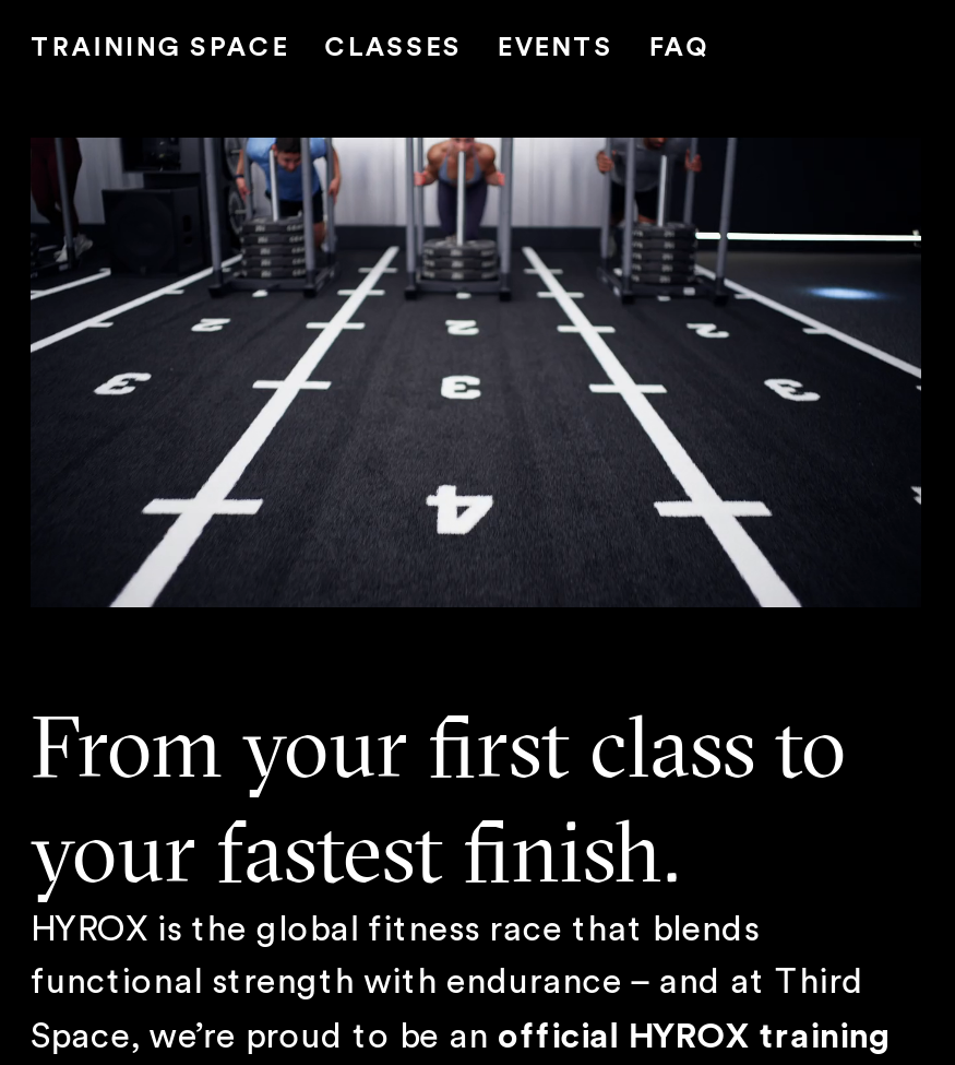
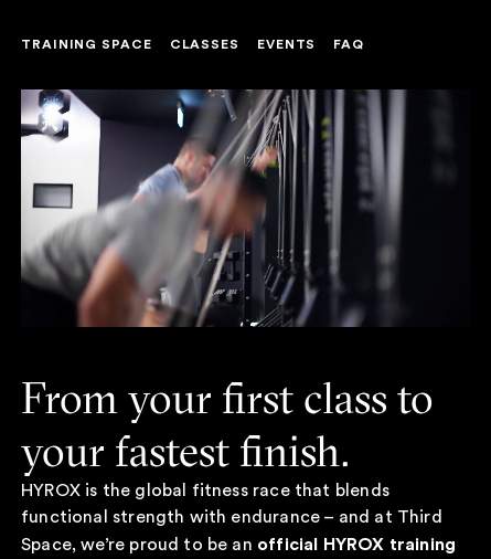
[31,137,923,611] [image] -> [20,88,471,328] [image]

